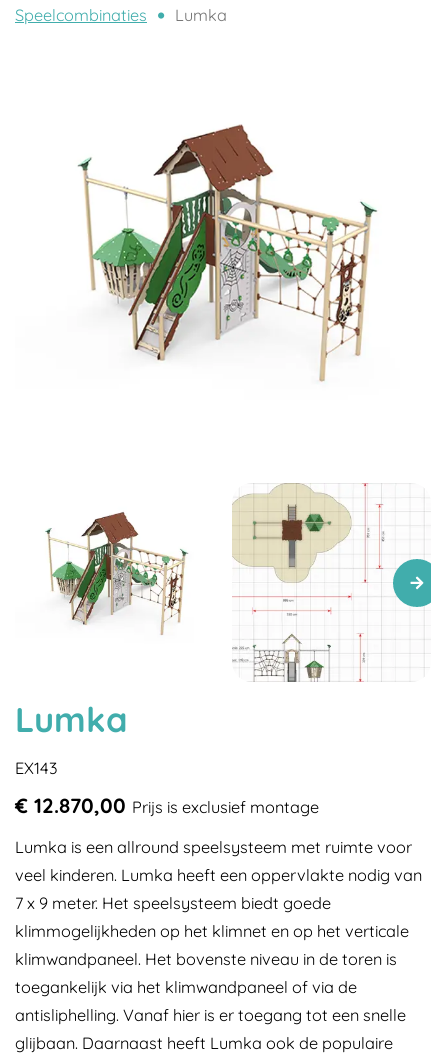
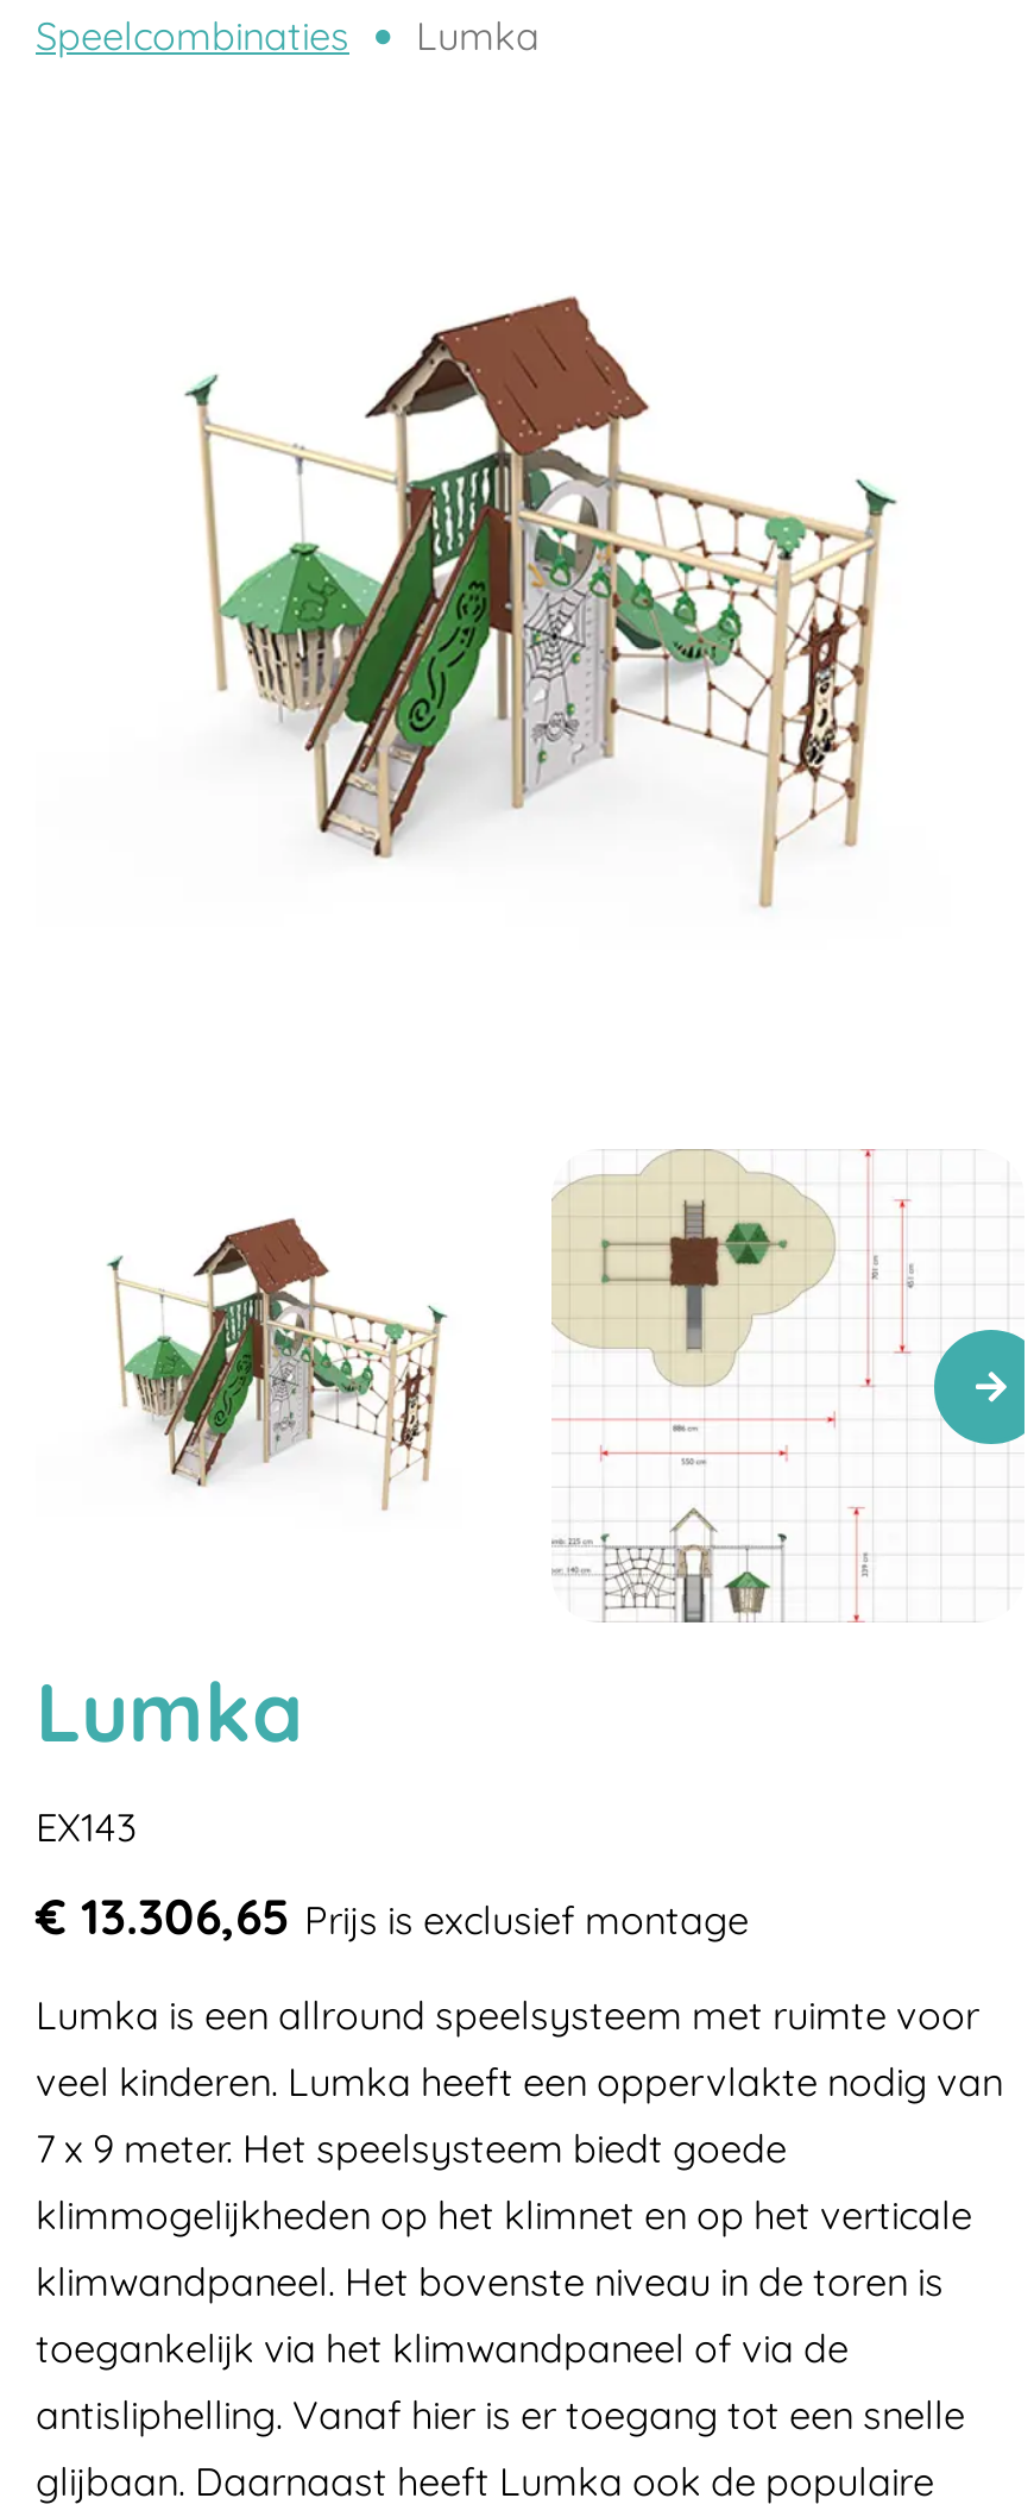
[15,792,319,818] € 12.870,00 Prijs is exclusief montage -> [36,1884,749,1946] € 13.306,65 Prijs is exclusief montage

